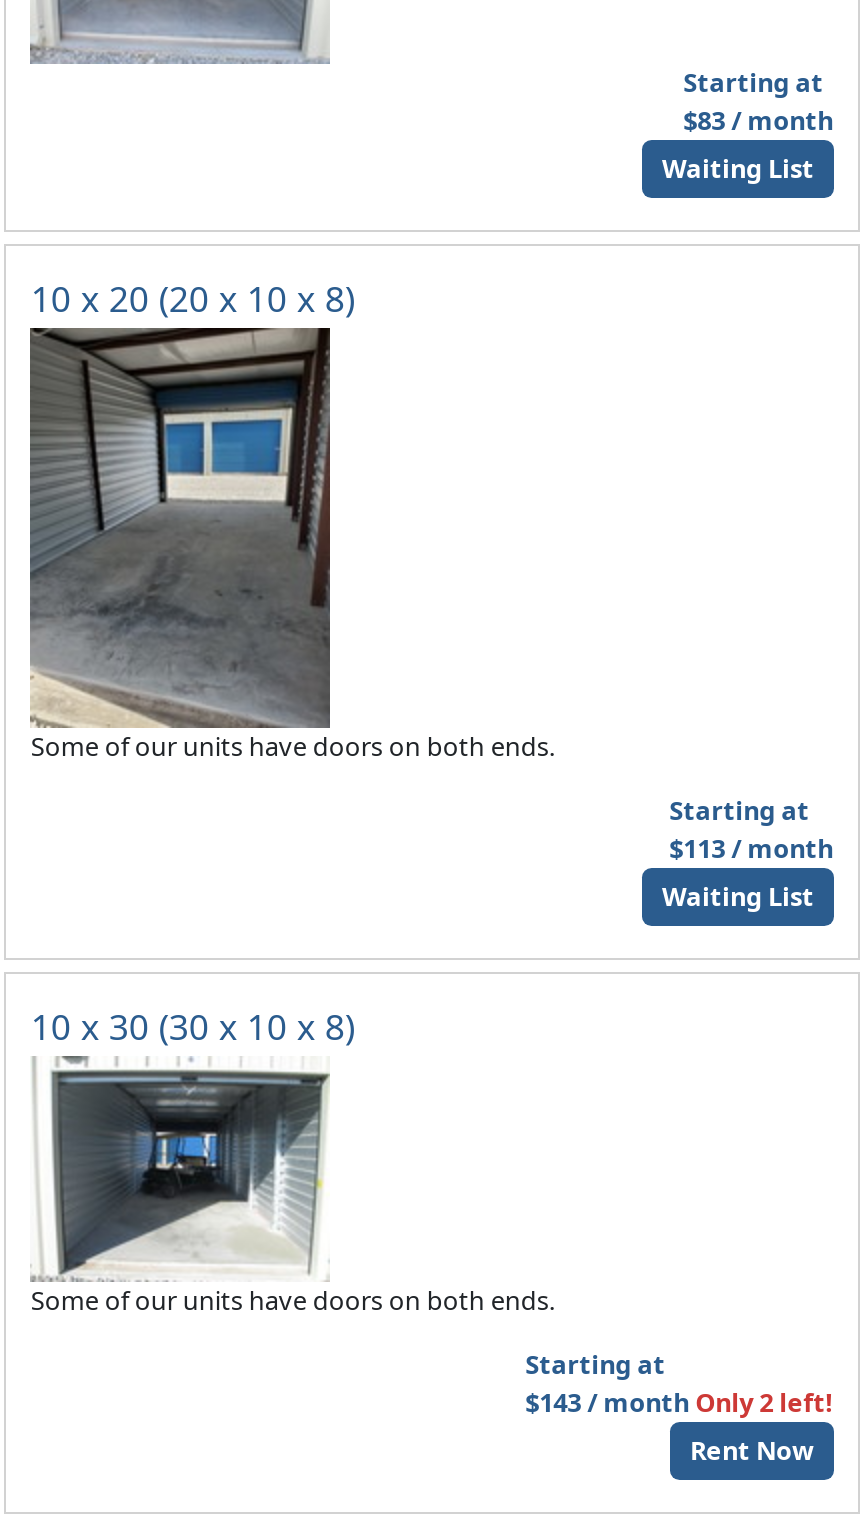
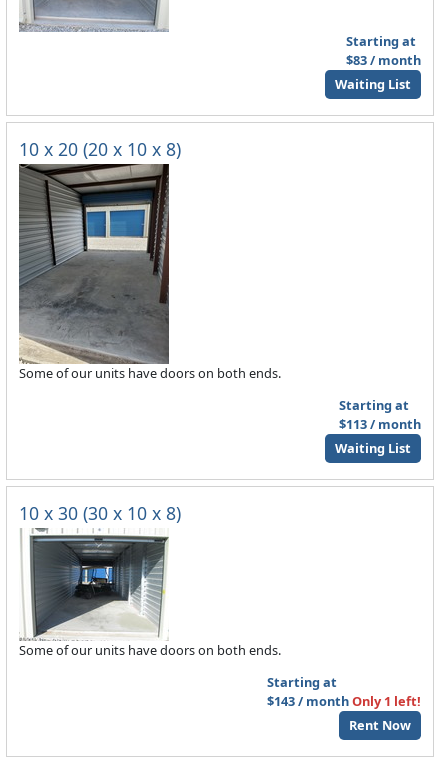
[525,1384,833,1420] $143 / month Only 2 left! -> [267,692,421,710] $143 / month Only 1 left!

